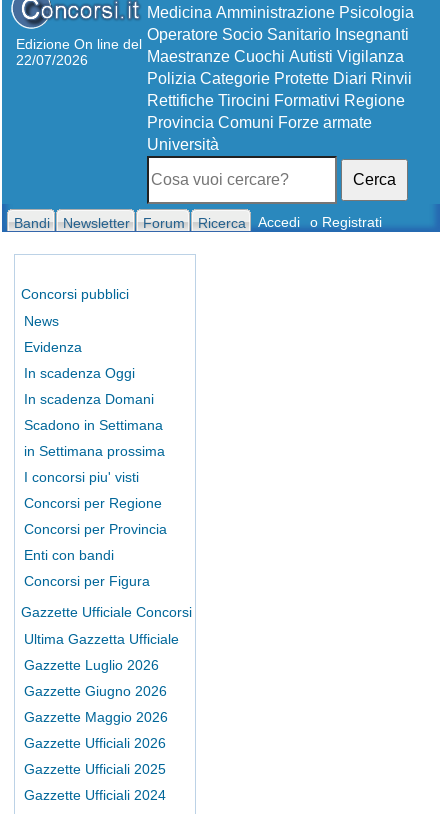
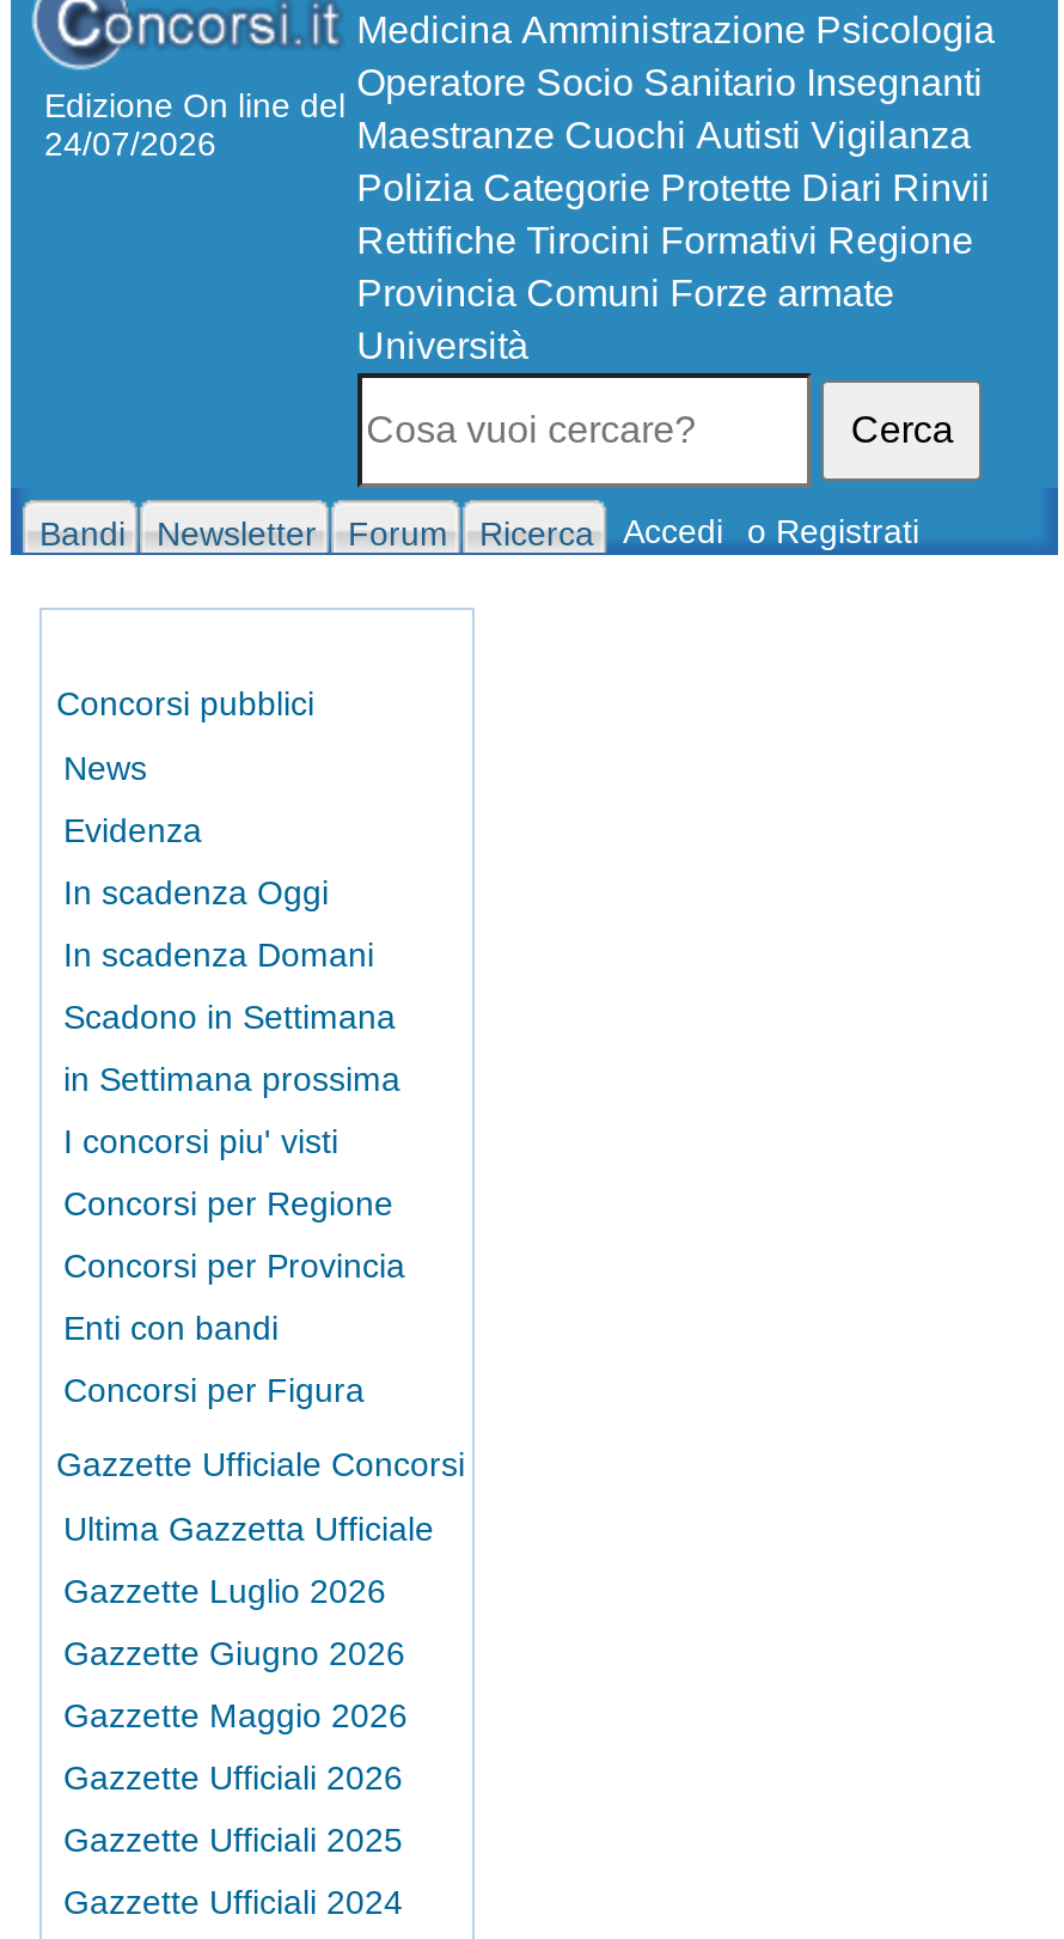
[16,52,88,68] 22/07/2026 -> [44,124,216,163] 24/07/2026

